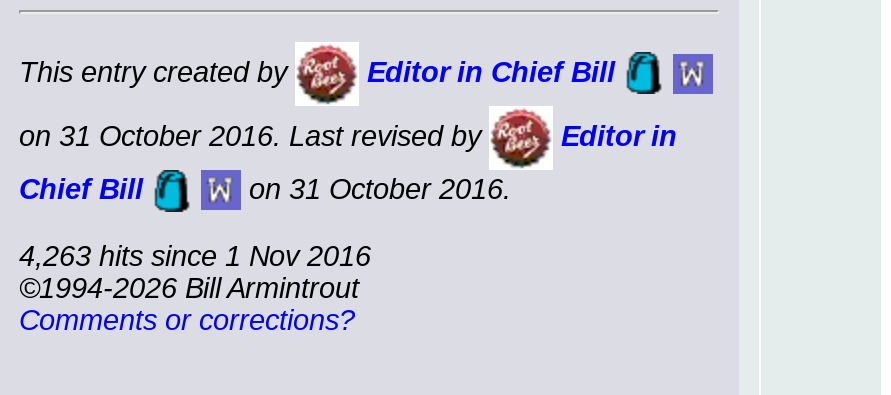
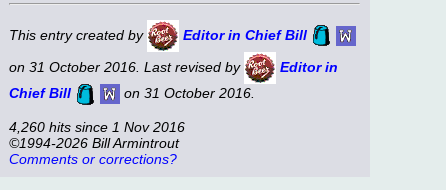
[19,240,371,272] 4,263 hits since 1 Nov 2016 -> [9,119,185,135] 4,260 hits since 1 Nov 2016

